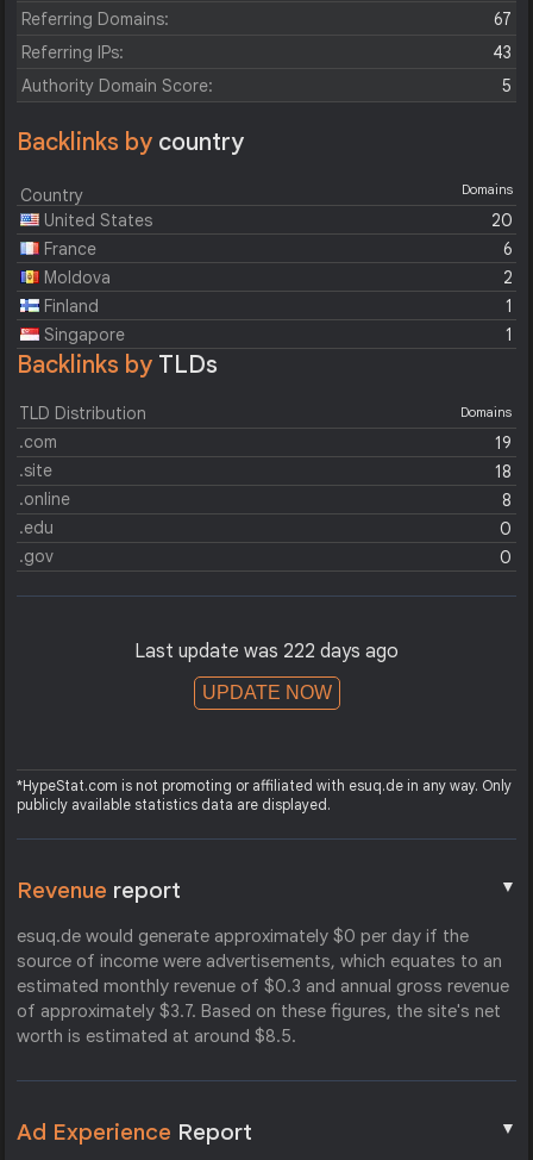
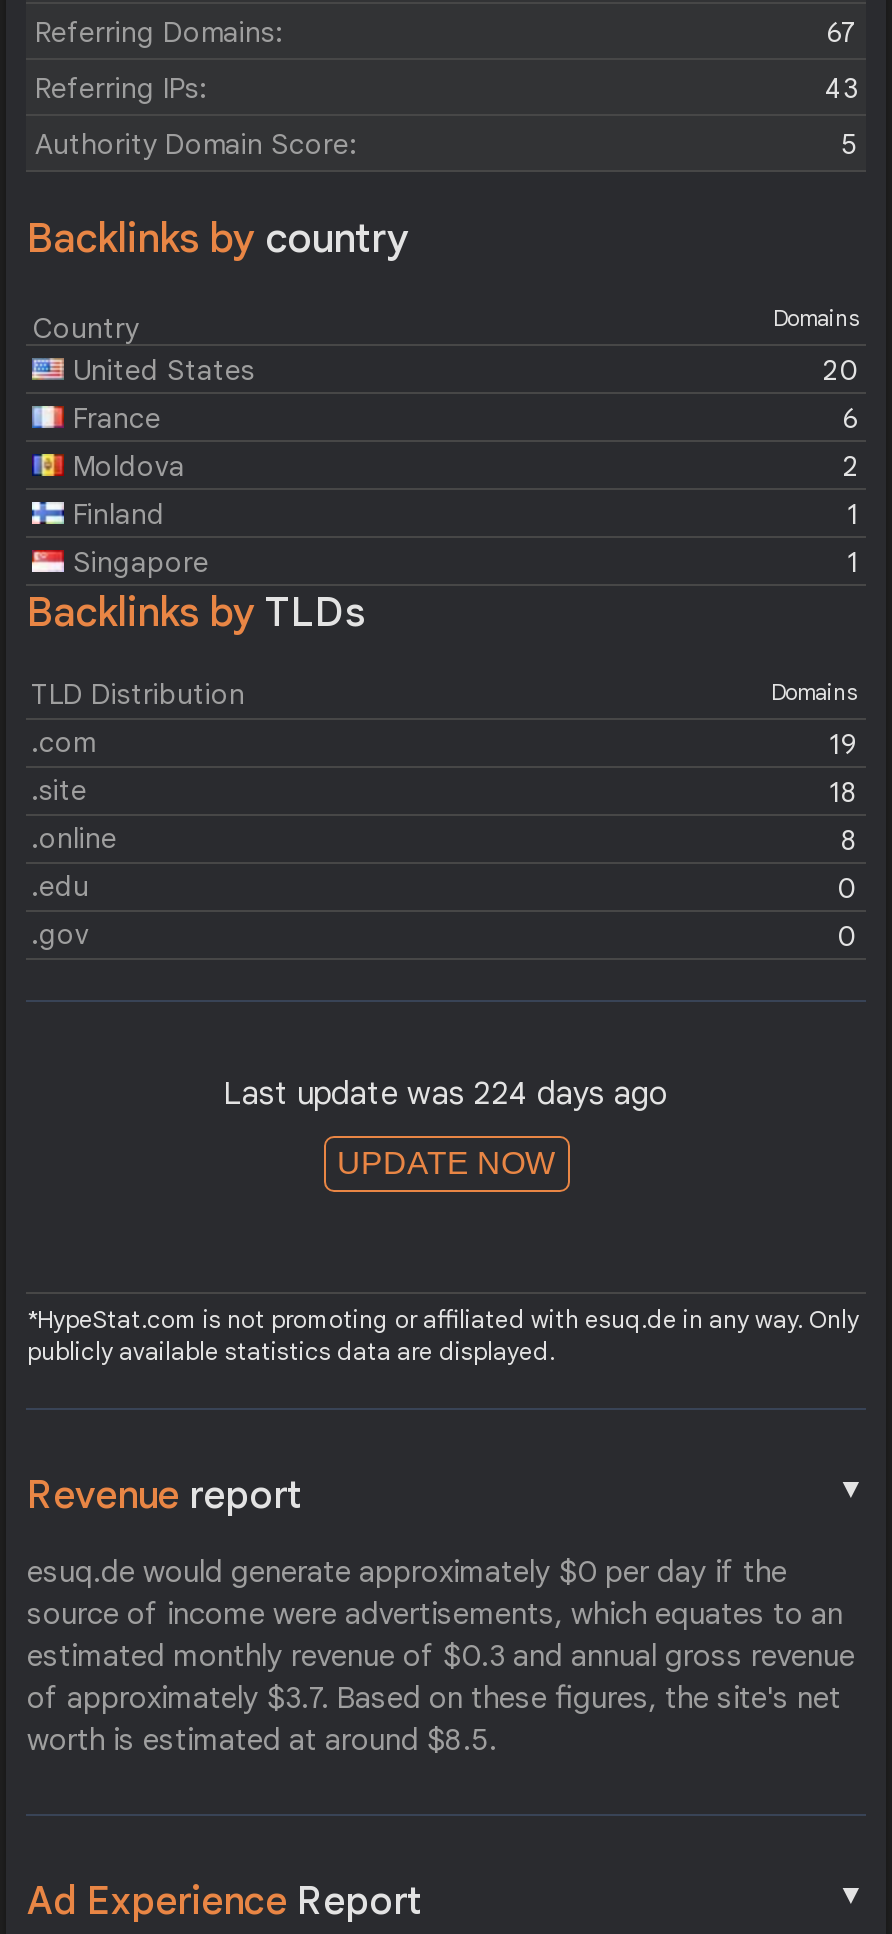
[134,640,399,664] Last update was 222 days ago -> [223,1074,669,1114] Last update was 224 days ago

